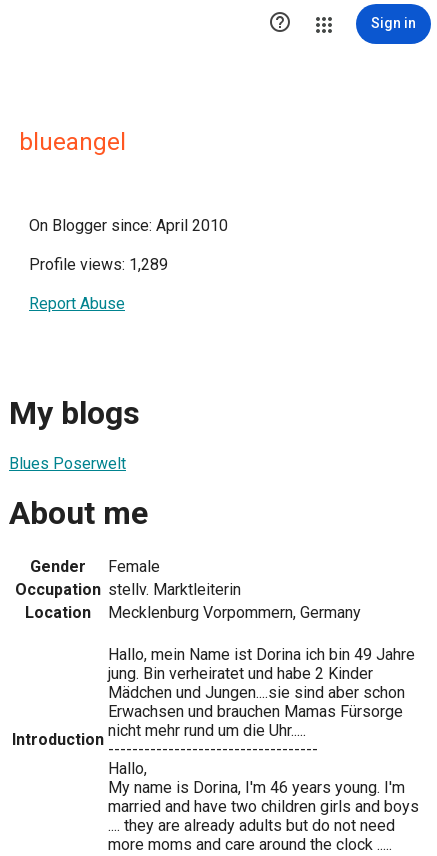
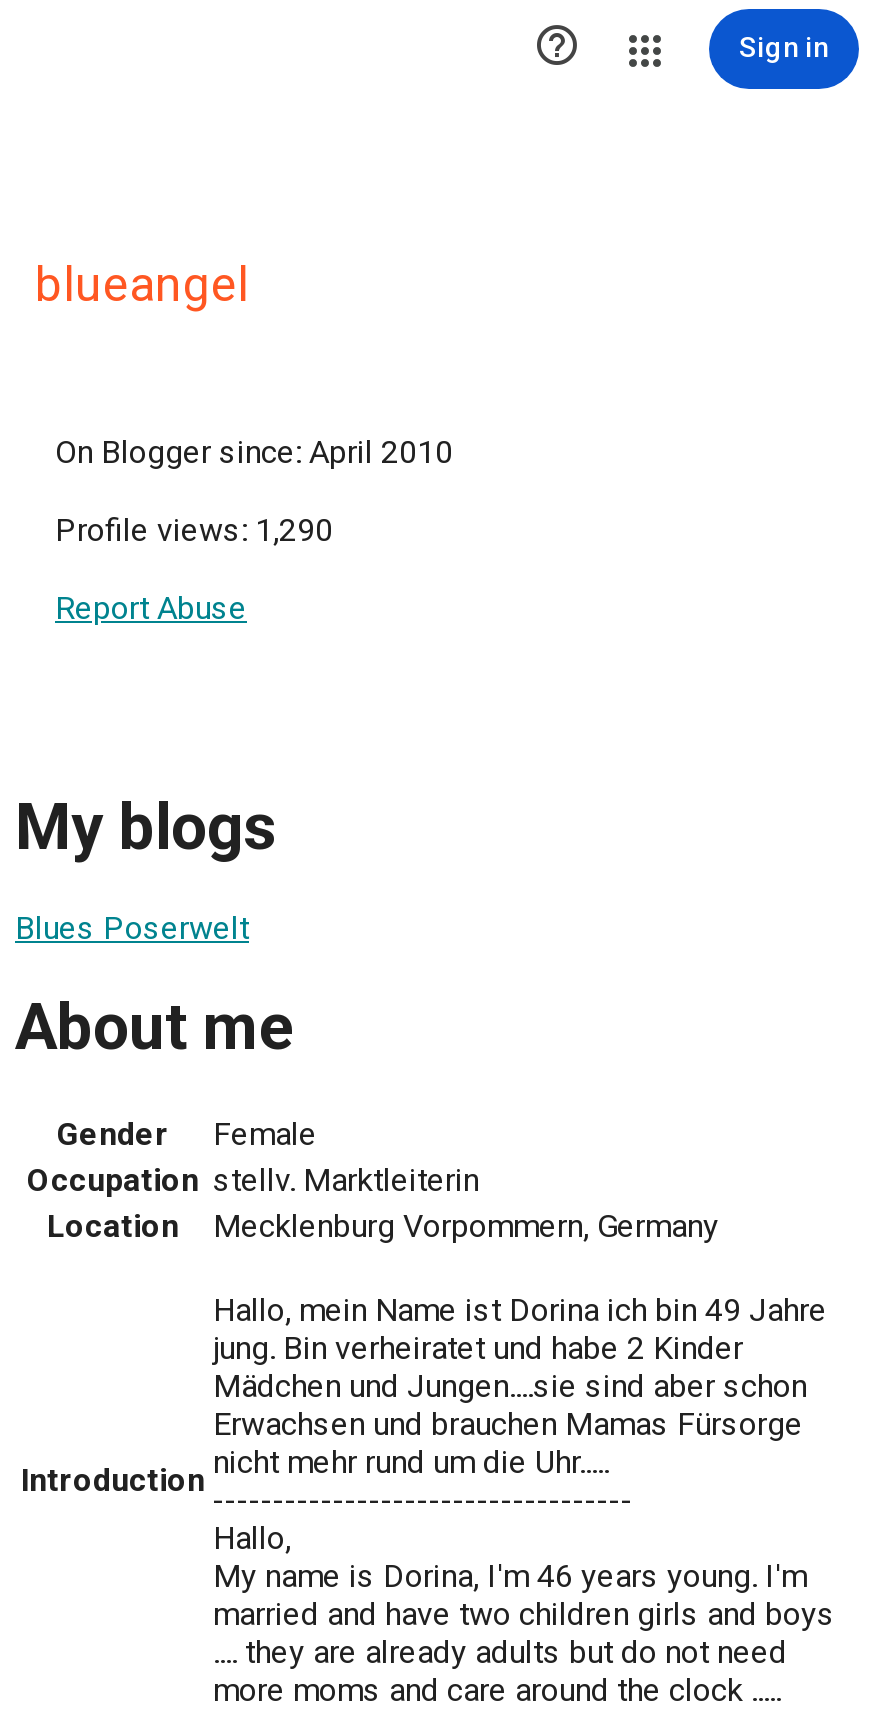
[29,255,168,274] Profile views: 1,289 -> [55,511,333,549] Profile views: 1,290

